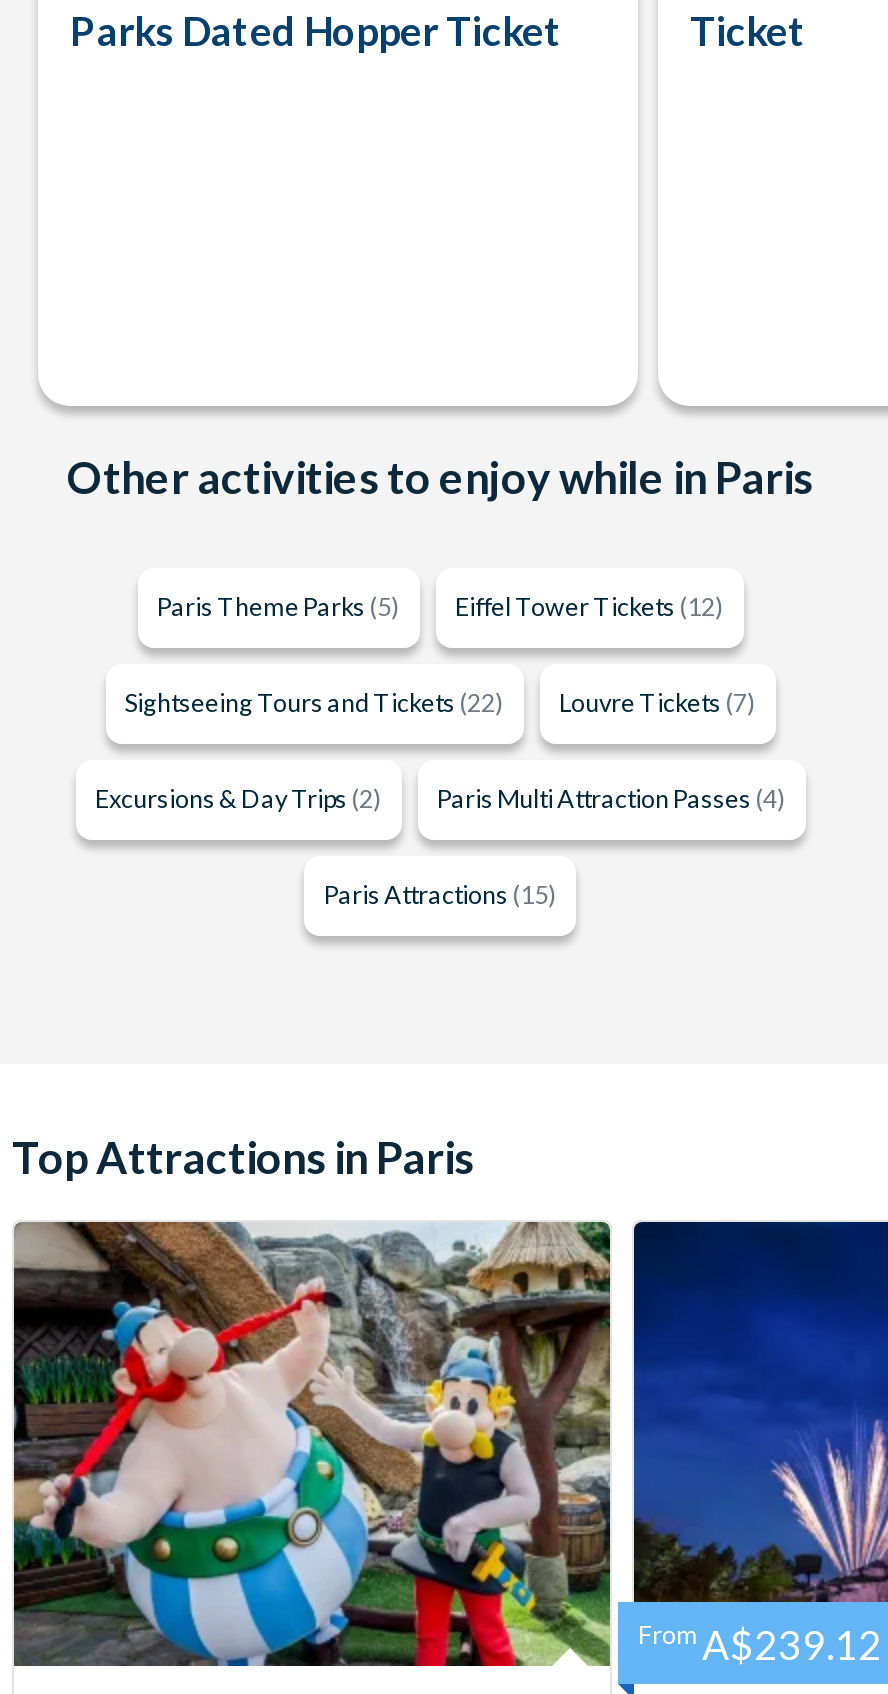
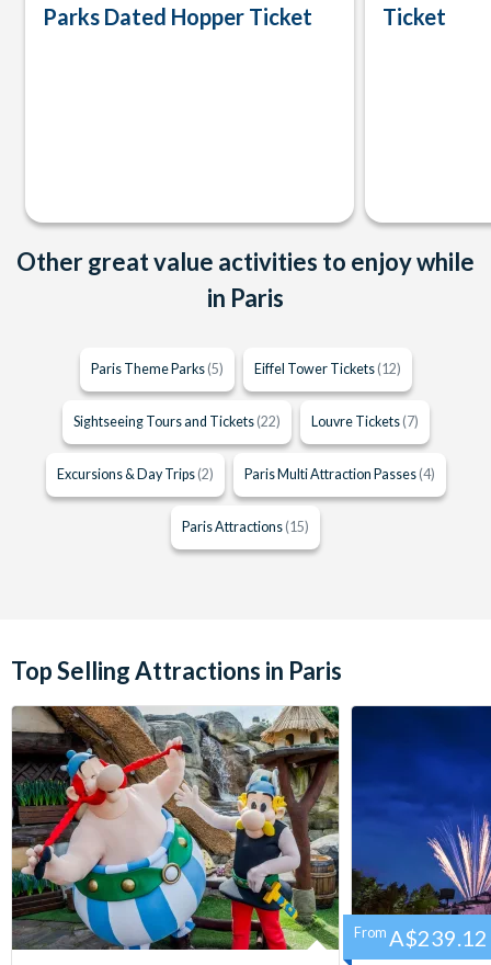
[67,450,813,504] Other activities to enjoy while in Paris -> [16,247,475,312] Other great value activities to enjoy while | in Paris
[12,1130,474,1184] Top Attractions in Paris -> [11,656,342,685] Top Selling Attractions in Paris

